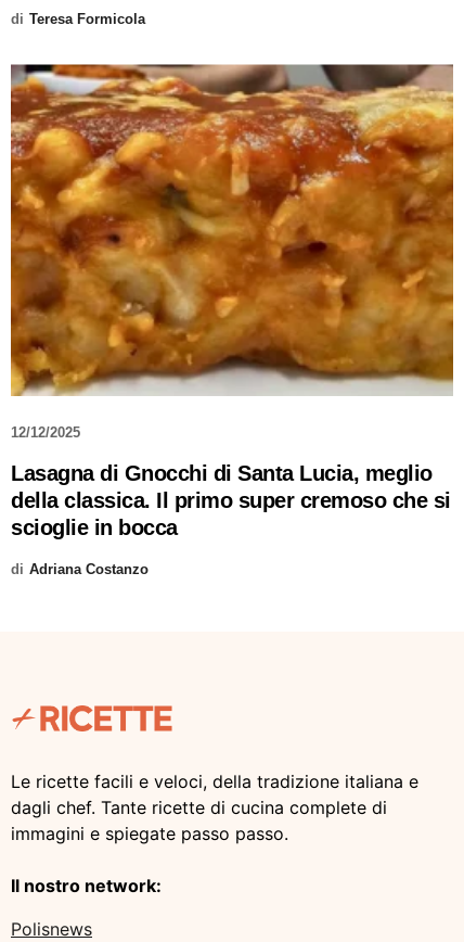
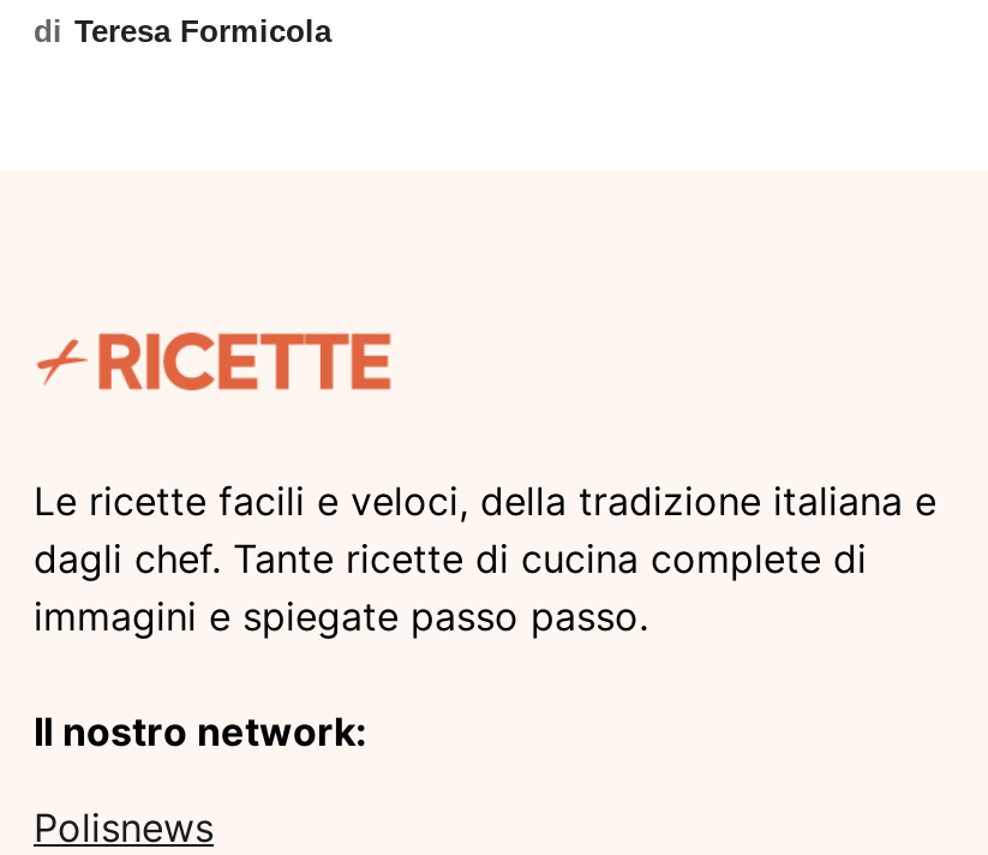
[10,63,454,578] [image] | 12/12/2025 | Lasagna di Gnocchi di Santa Lucia, meglio | della classica. Il primo super cremoso che si | scioglie in bocca | di Adriana Costanzo -> none

